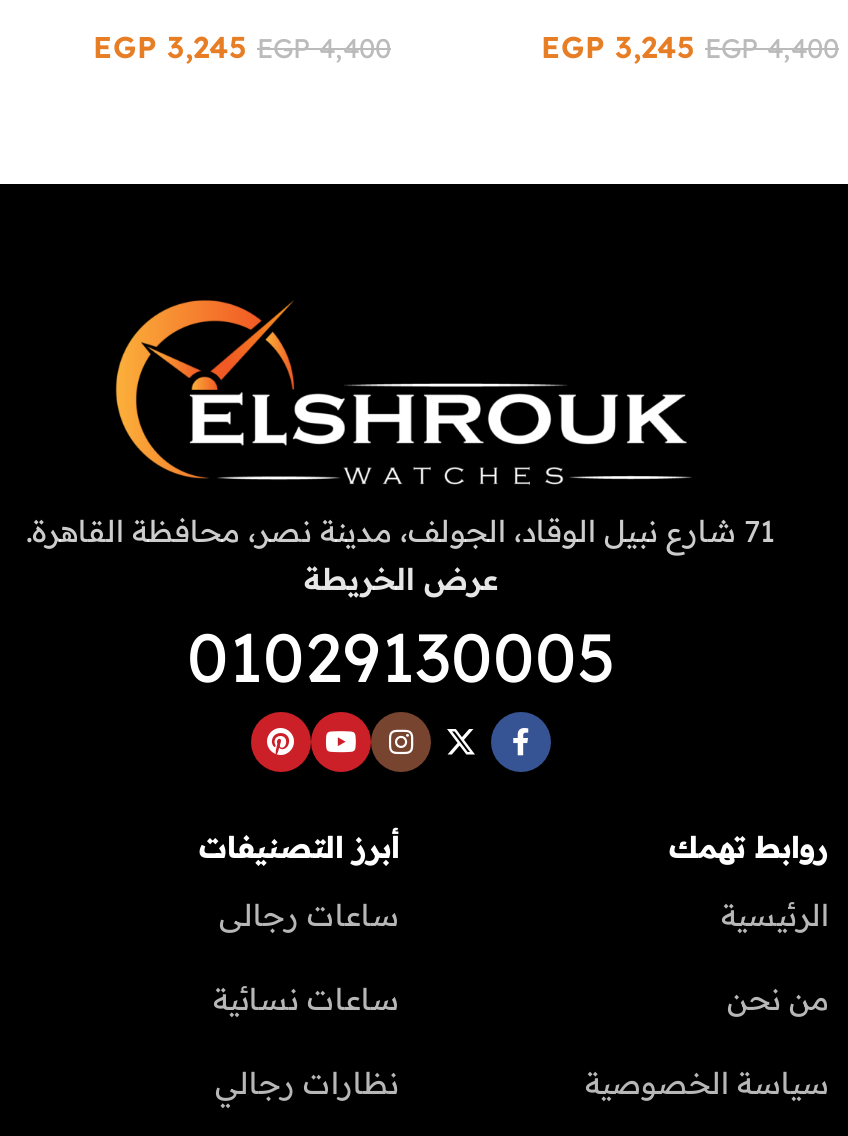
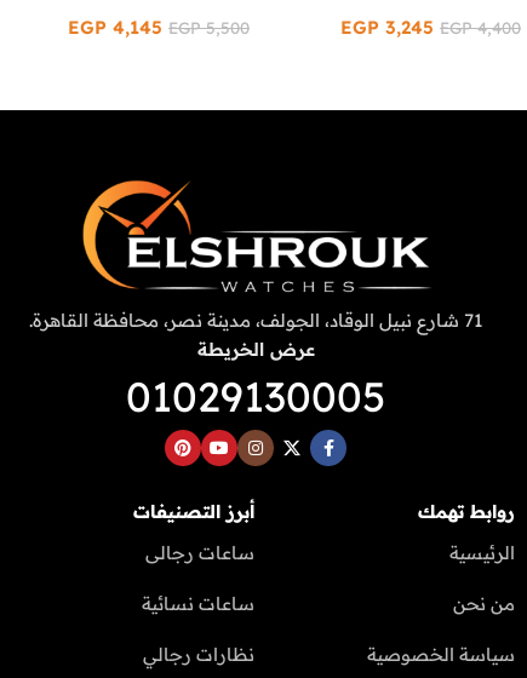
[93,28,247,66] EGP 3,245 -> [68,16,162,39] EGP 4,145
[257,30,391,64] EGP4,400 -> [168,17,250,38] EGP5,500

